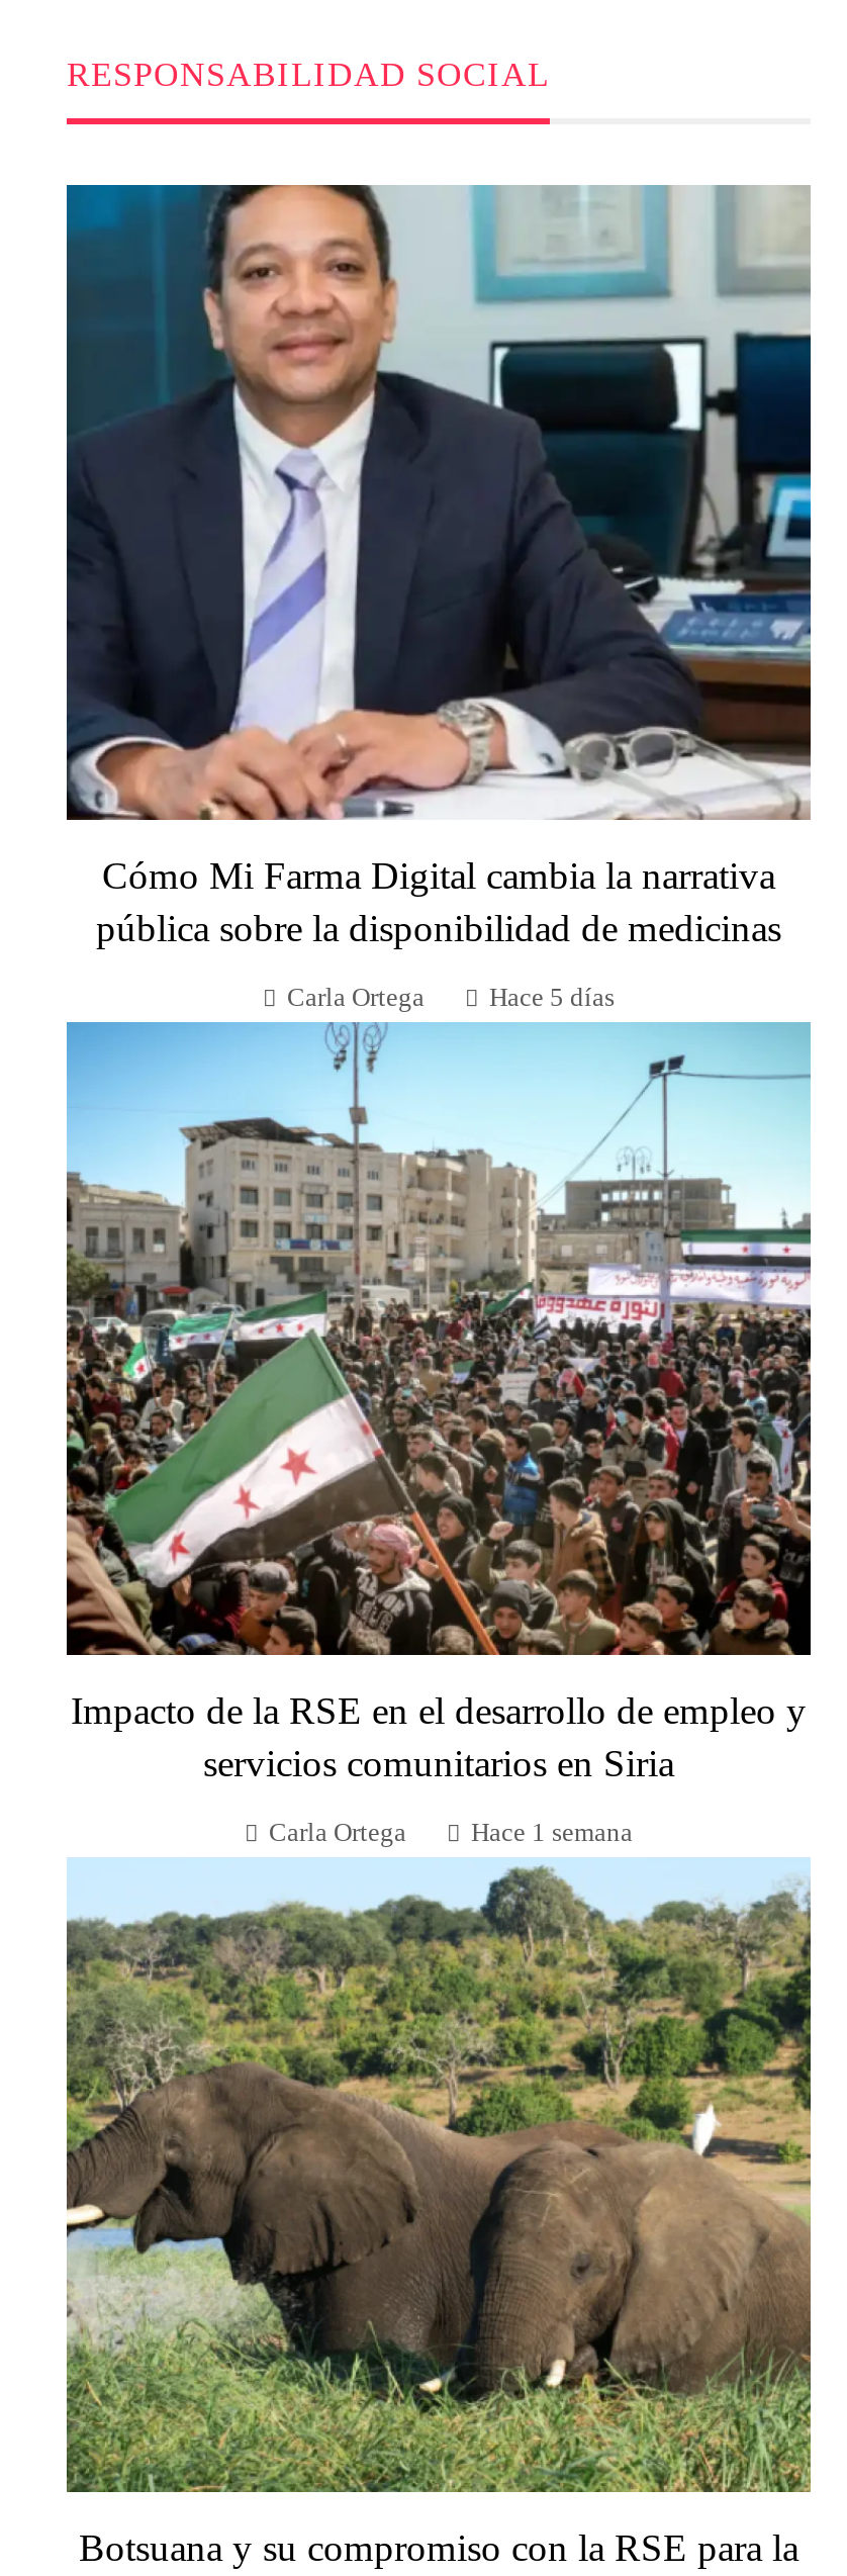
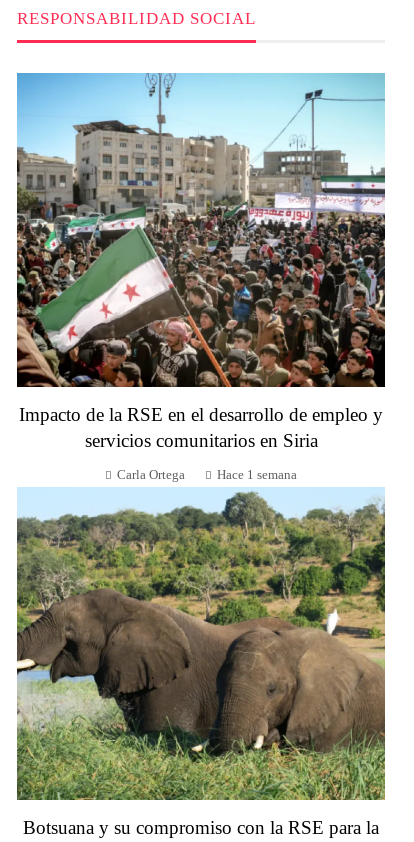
[65,183,813,1011] [image] | Cómo Mi Farma Digital cambia la narrativa | pública sobre la disponibilidad de medicinas | Carla Ortega | Hace 5 días -> none

